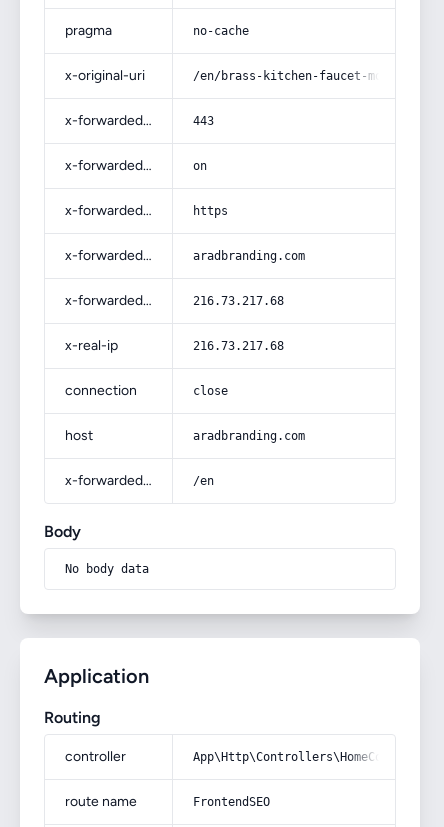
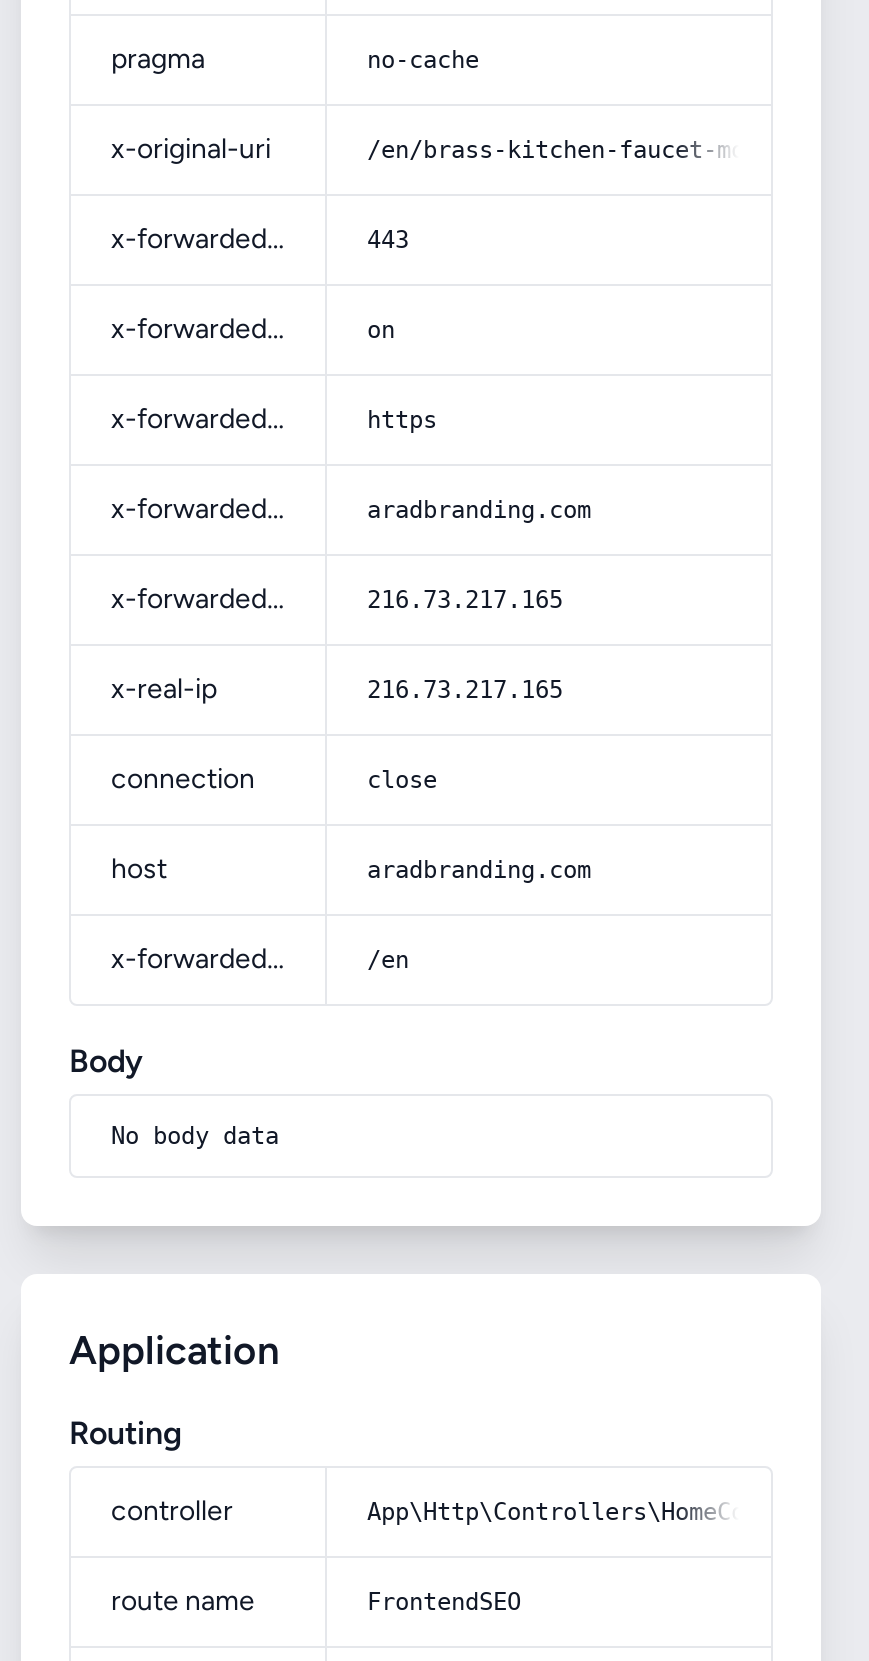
[193,294,284,308] 216.73.217.68 -> [367,586,563,614] 216.73.217.165
[193,339,284,353] 216.73.217.68 -> [367,676,563,704] 216.73.217.165

